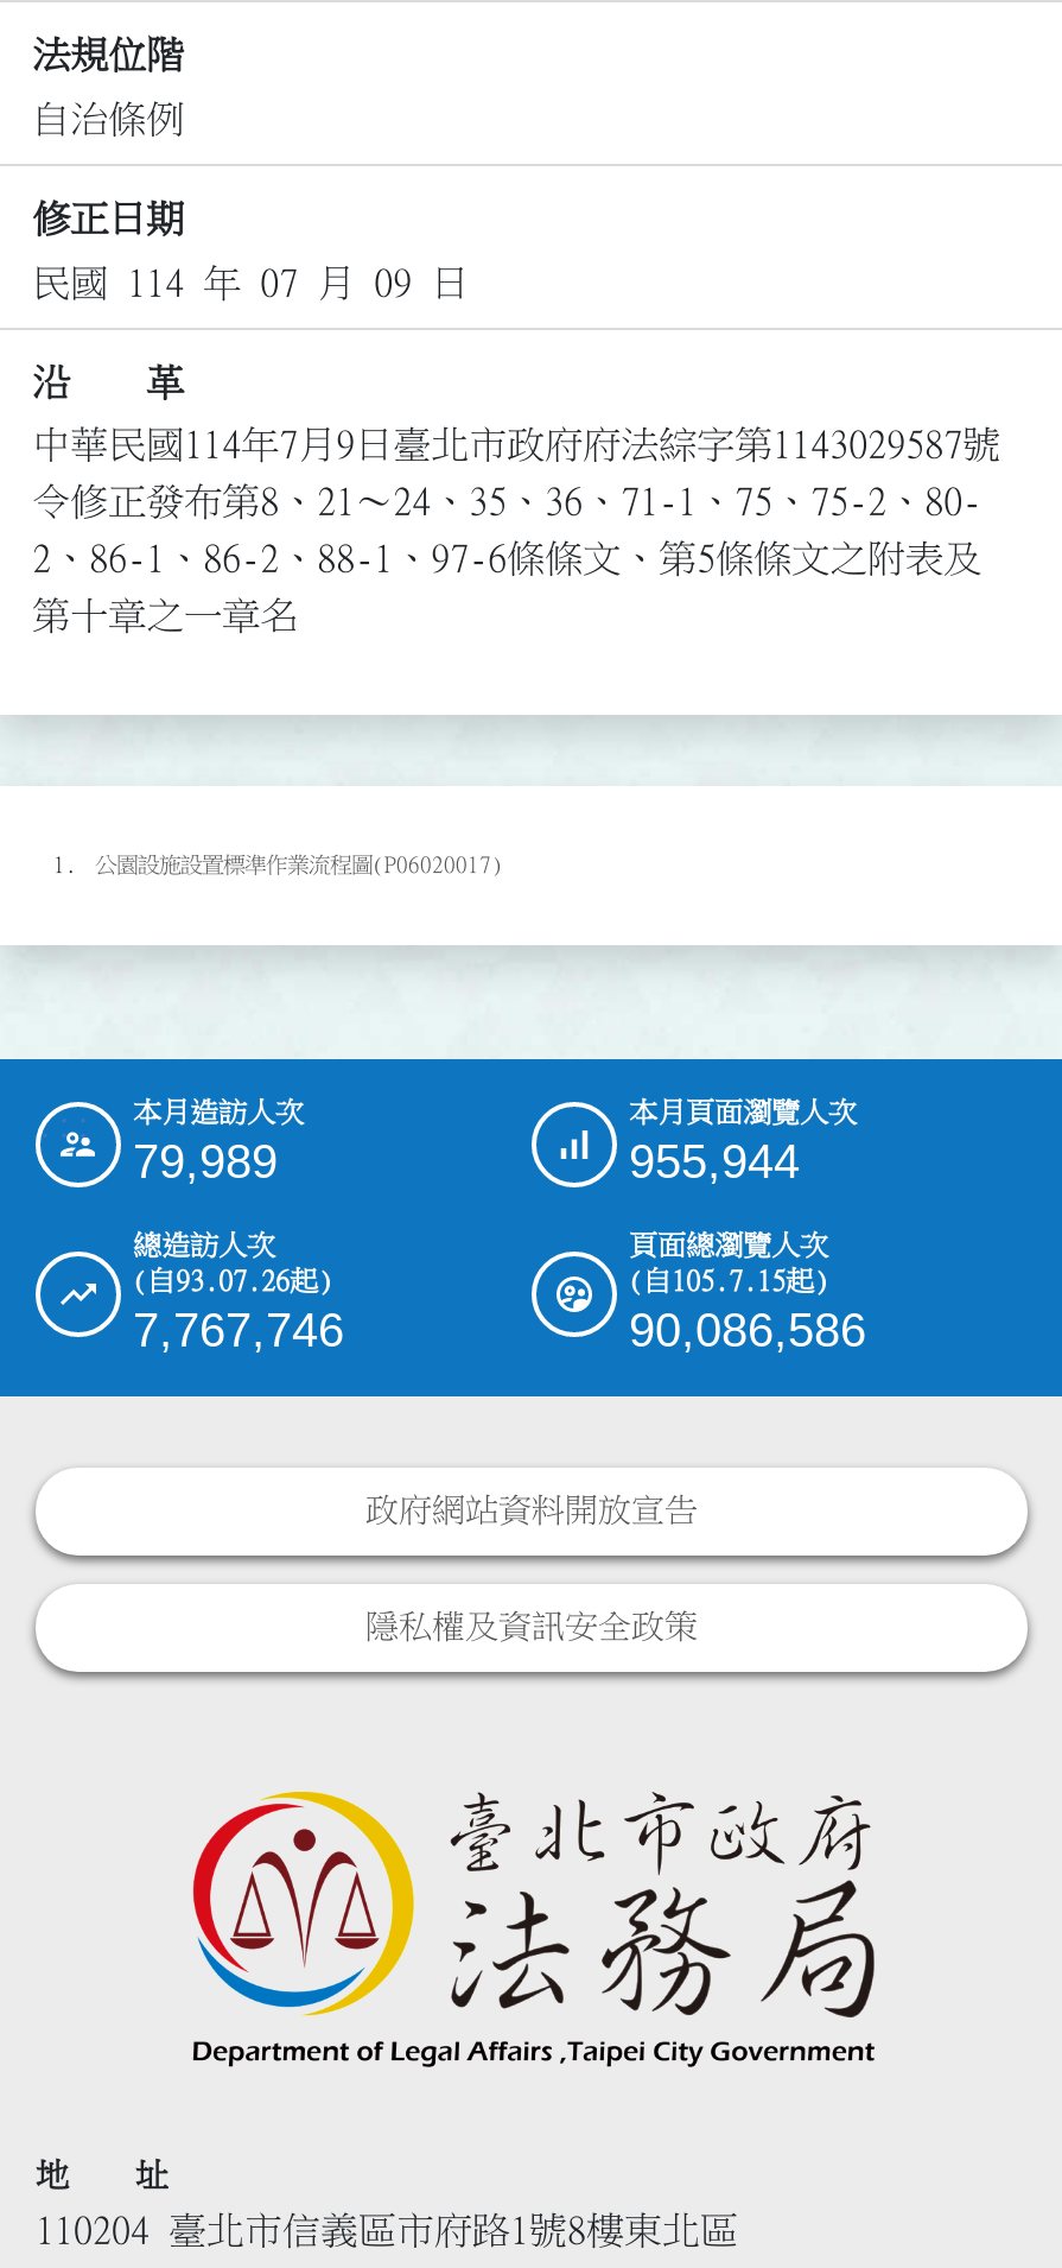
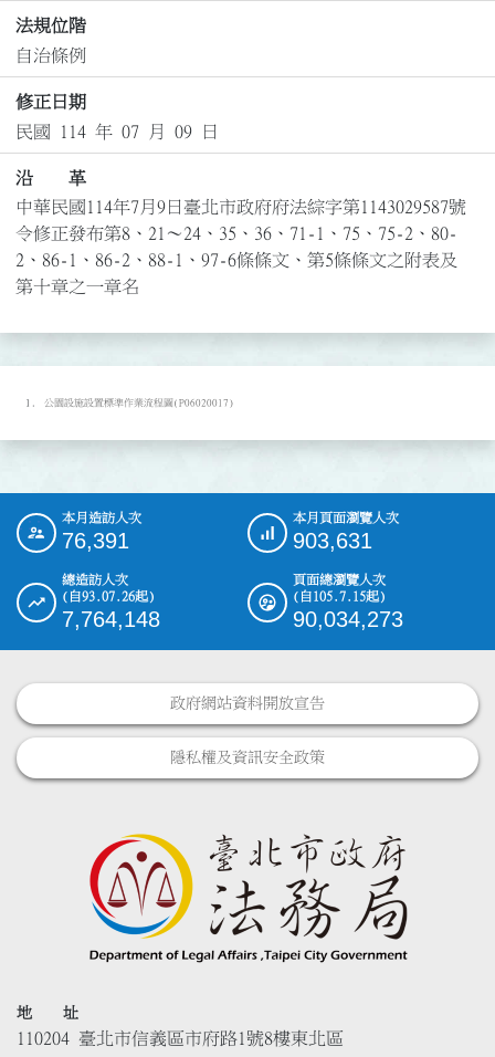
[133,1136,278,1188] 79,989 -> [62,529,129,553] 76,391
[629,1136,800,1188] 955,944 -> [293,529,372,553] 903,631
[133,1305,344,1357] 7,767,746 -> [62,607,160,632] 7,764,148
[629,1305,866,1357] 90,086,586 -> [293,607,403,632] 90,034,273

